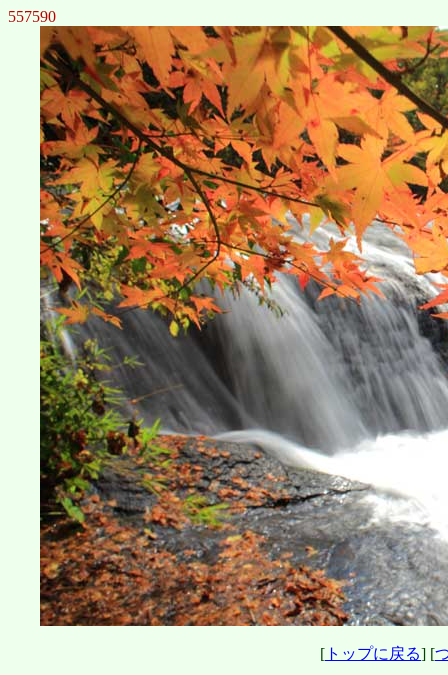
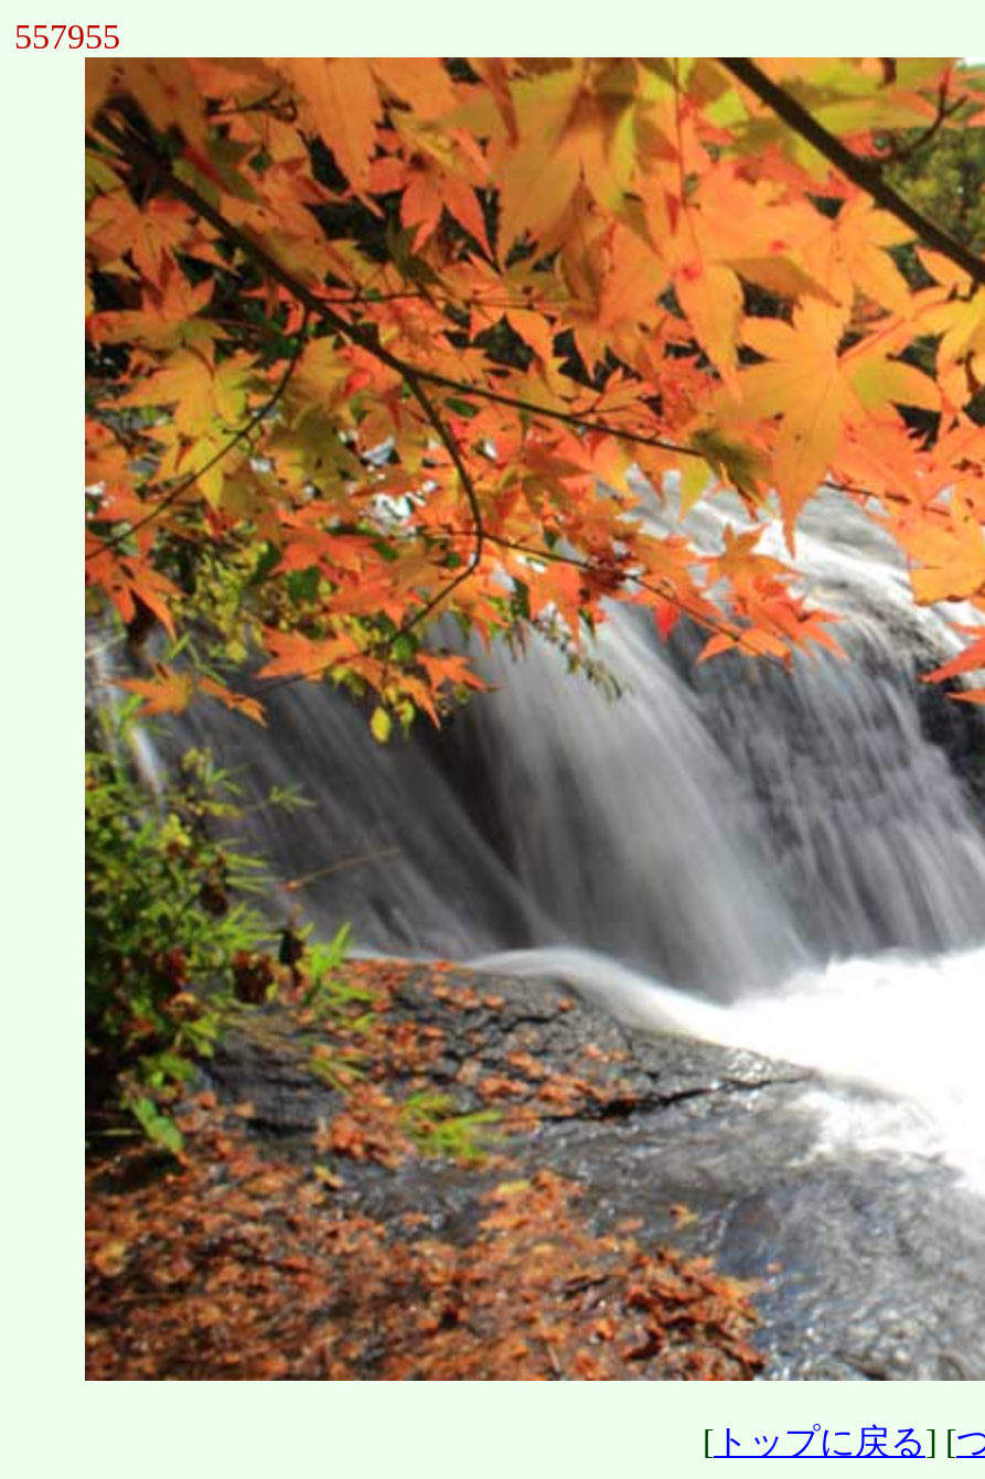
[8,8,56,25] 557590 -> [14,18,120,55] 557955

